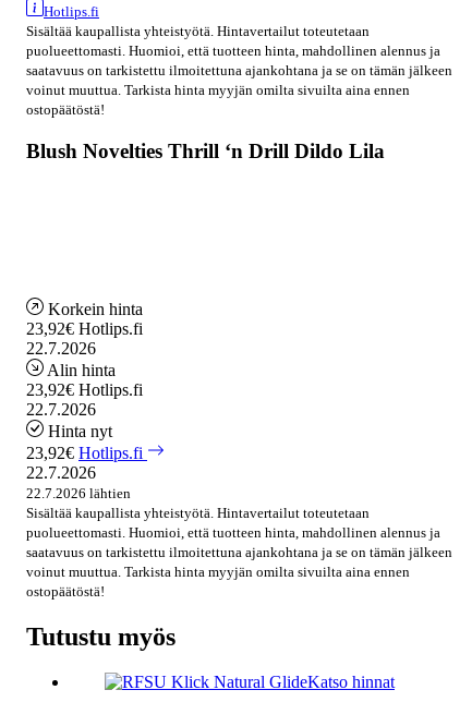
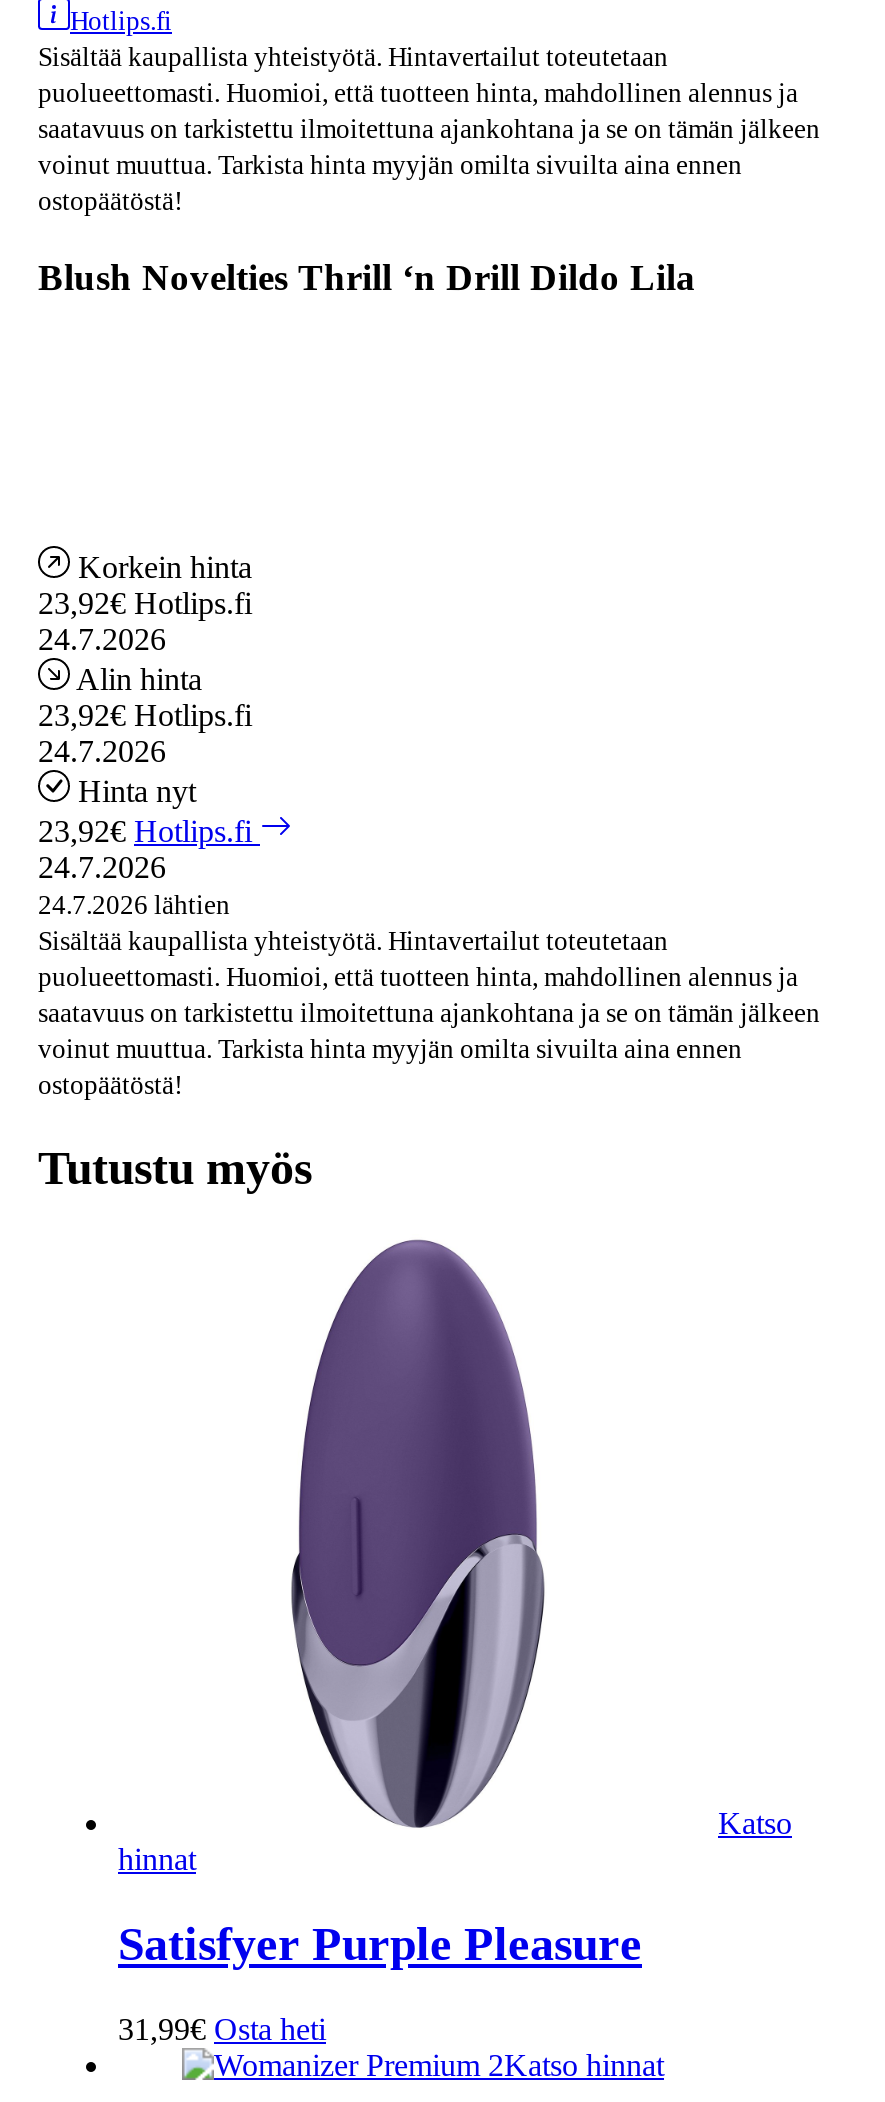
[26,339,96,357] 22.7.2026 -> [38,621,166,655] 24.7.2026
[26,400,96,418] 22.7.2026 -> [38,733,166,767] 24.7.2026
[26,463,96,481] 22.7.2026 -> [38,849,166,883] 24.7.2026
[26,485,131,501] 22.7.2026 lähtien -> [38,889,230,919] 24.7.2026 lähtien
none -> [118,1238,792,2047] [image] | Katso | hinnat | Satisfyer Purple Pleasure | 31,99€ Osta heti

